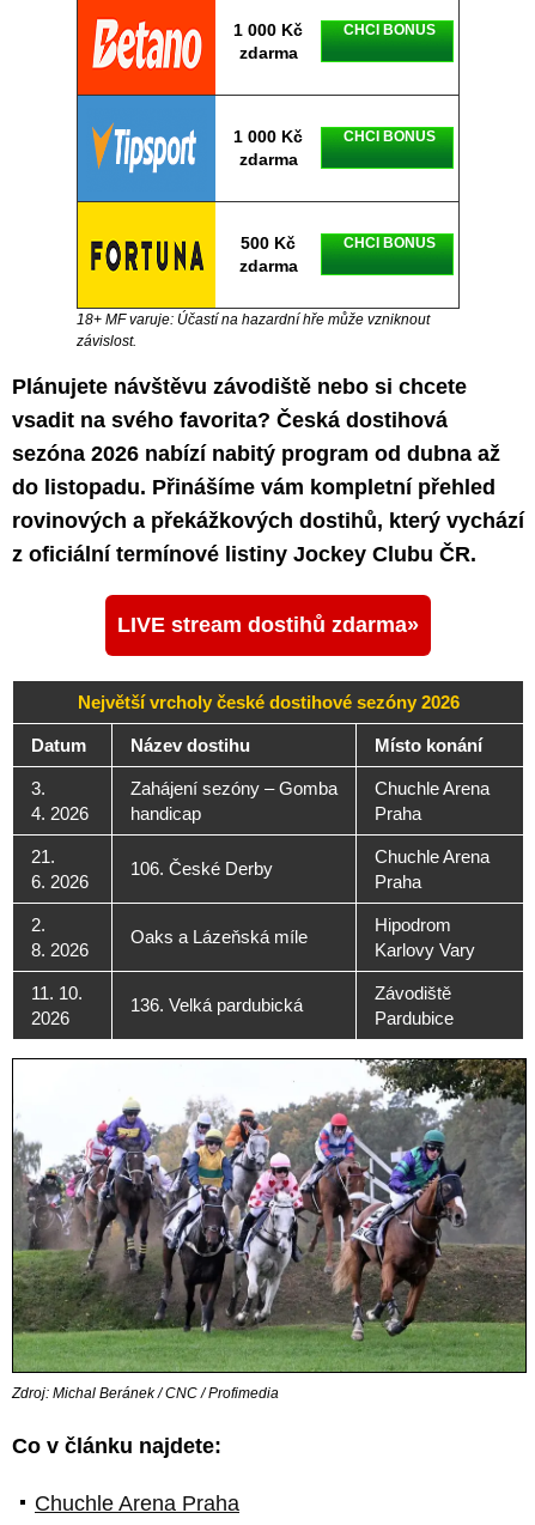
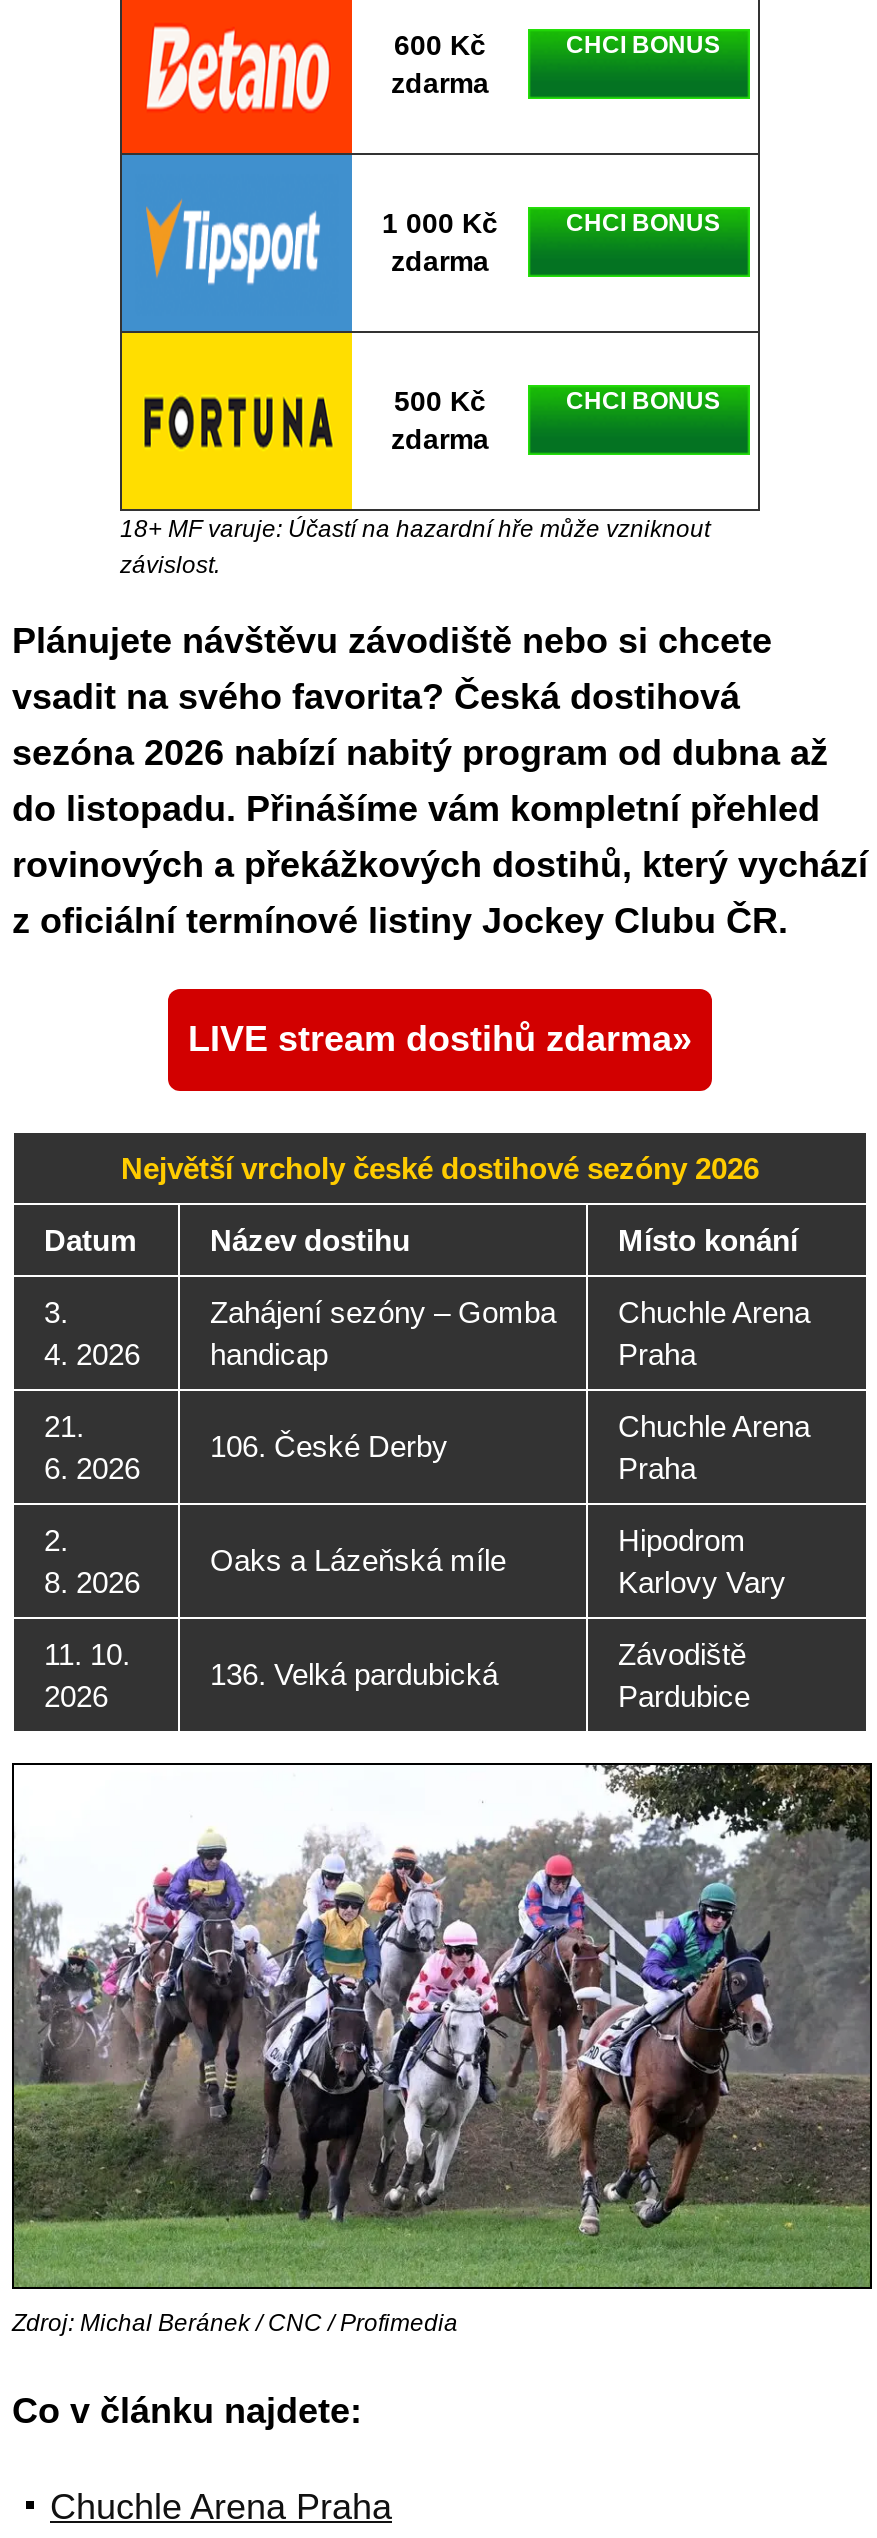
[233,20,303,40] 1 000 Kč -> [394,29,486,61] 600 Kč

